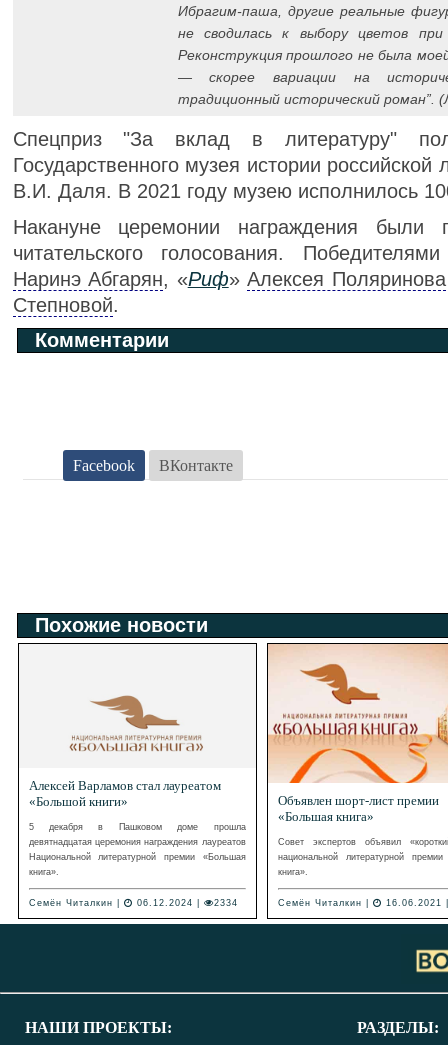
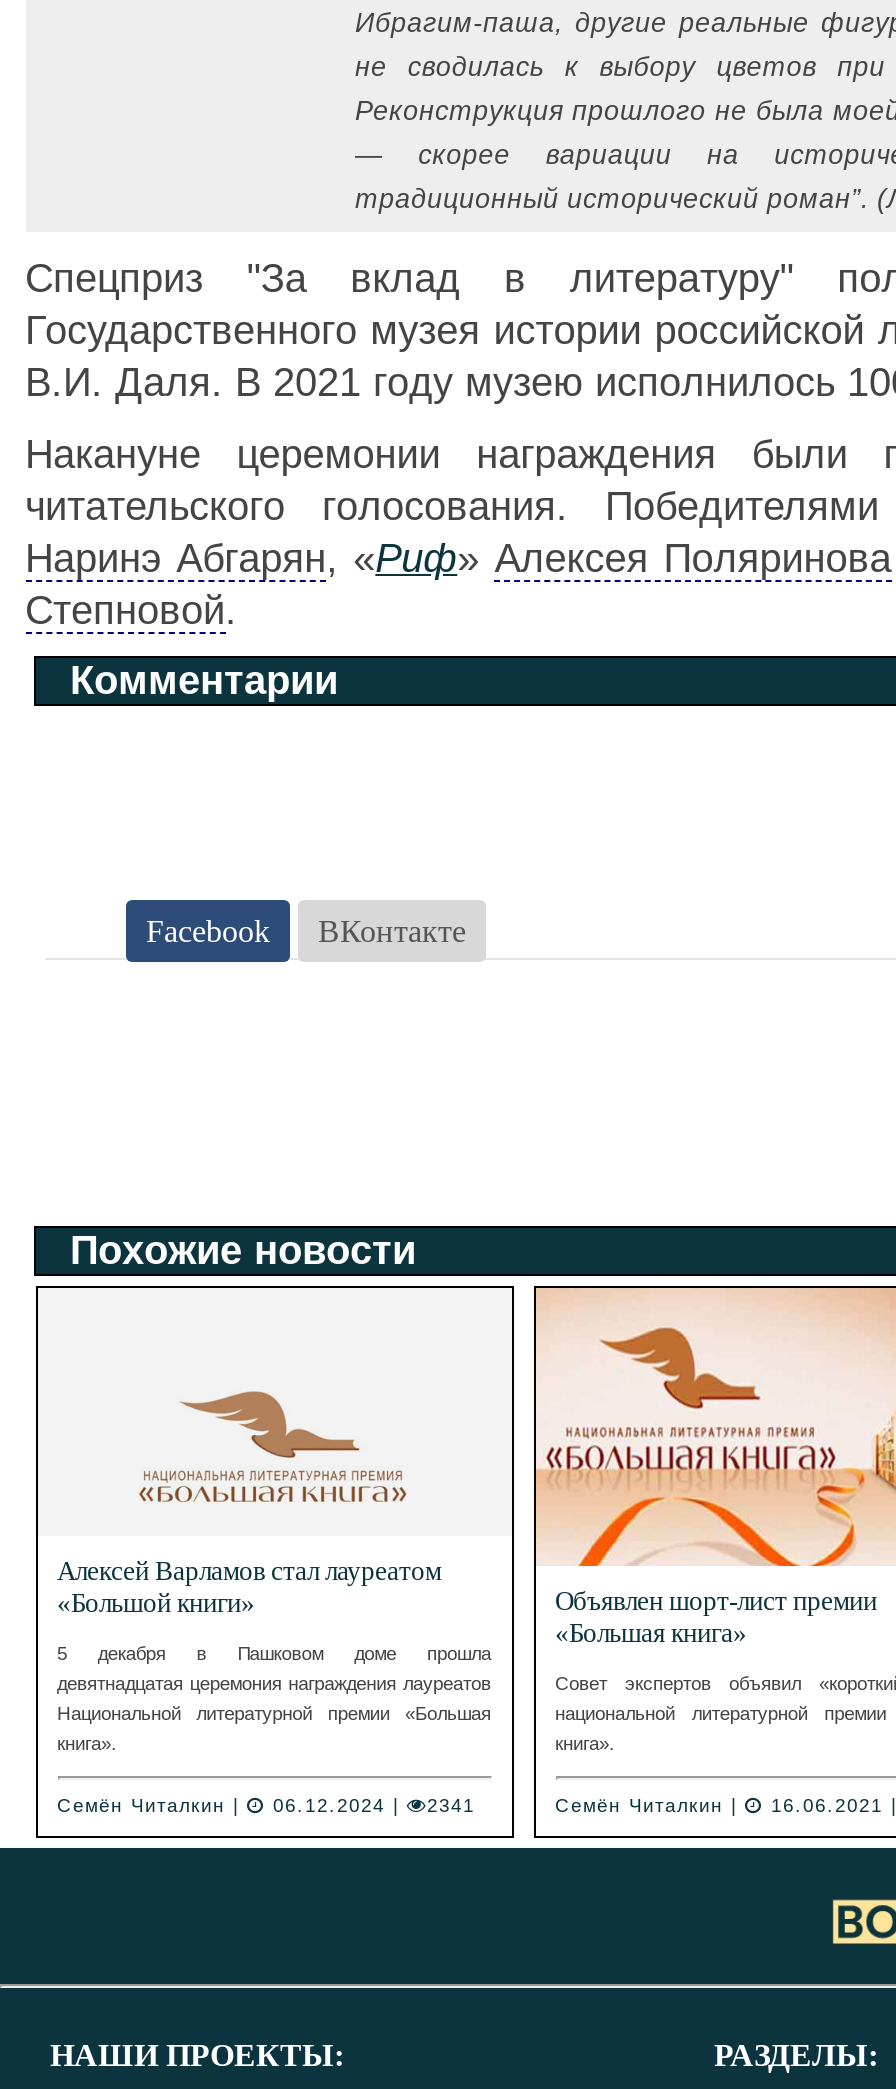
[213,898,237,908] 2334 -> [427,1796,475,1816] 2341

